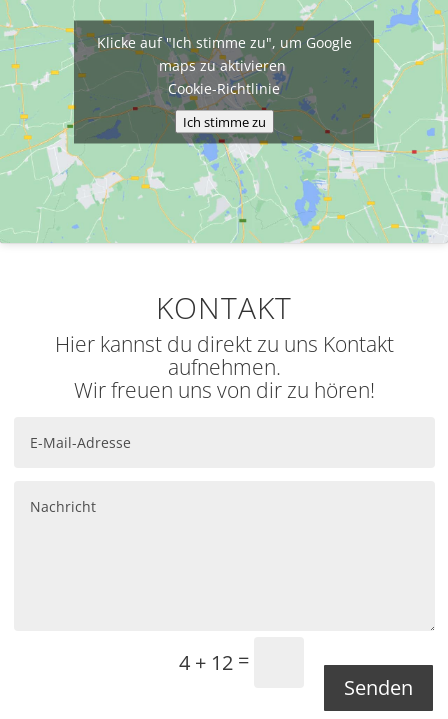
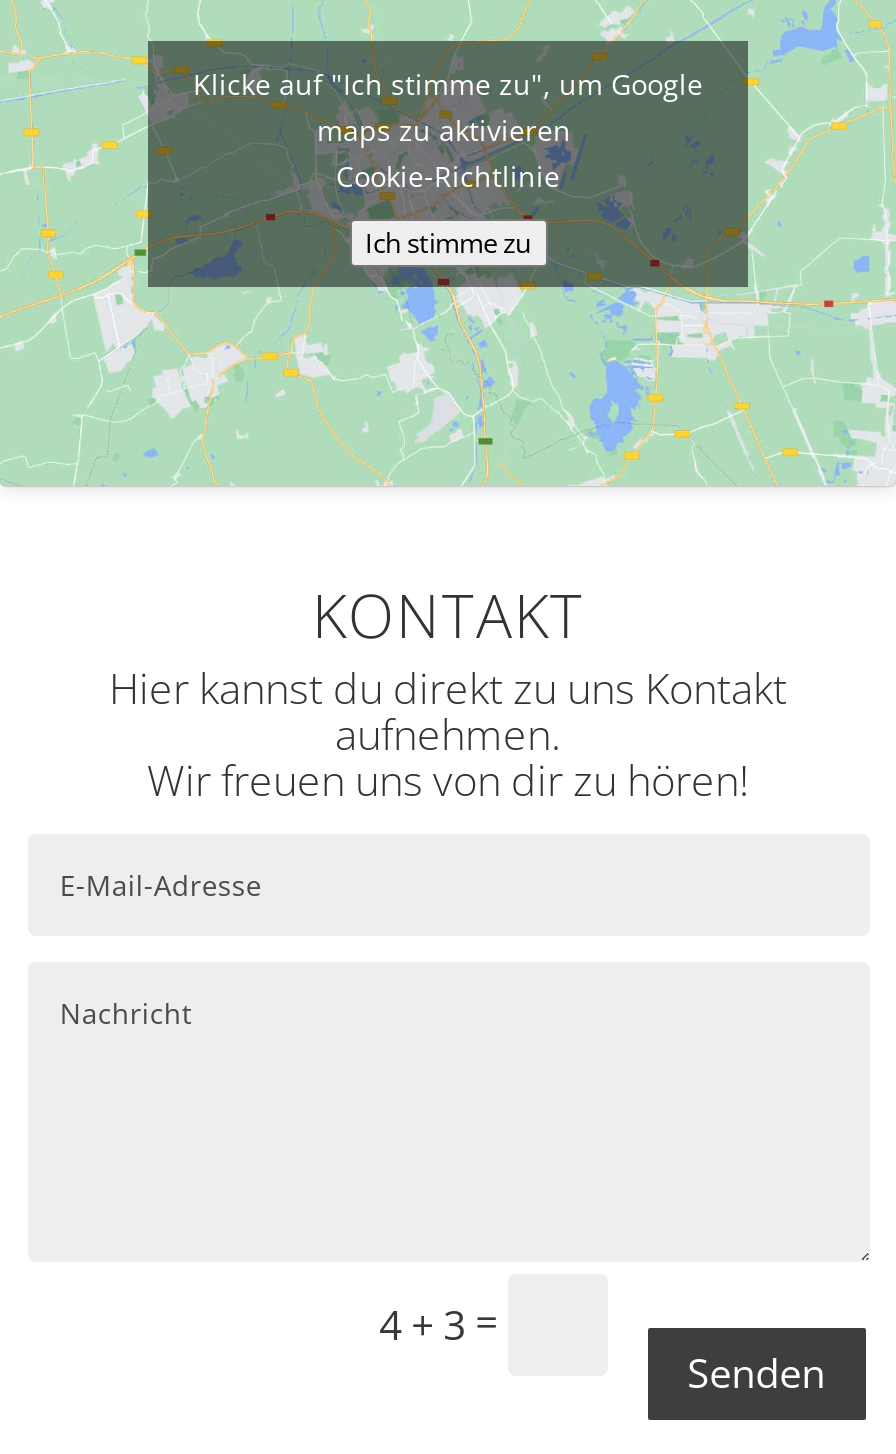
[179,647,254,676] 4 + 12 = -> [379,1294,507,1353] 4 + 3 =

